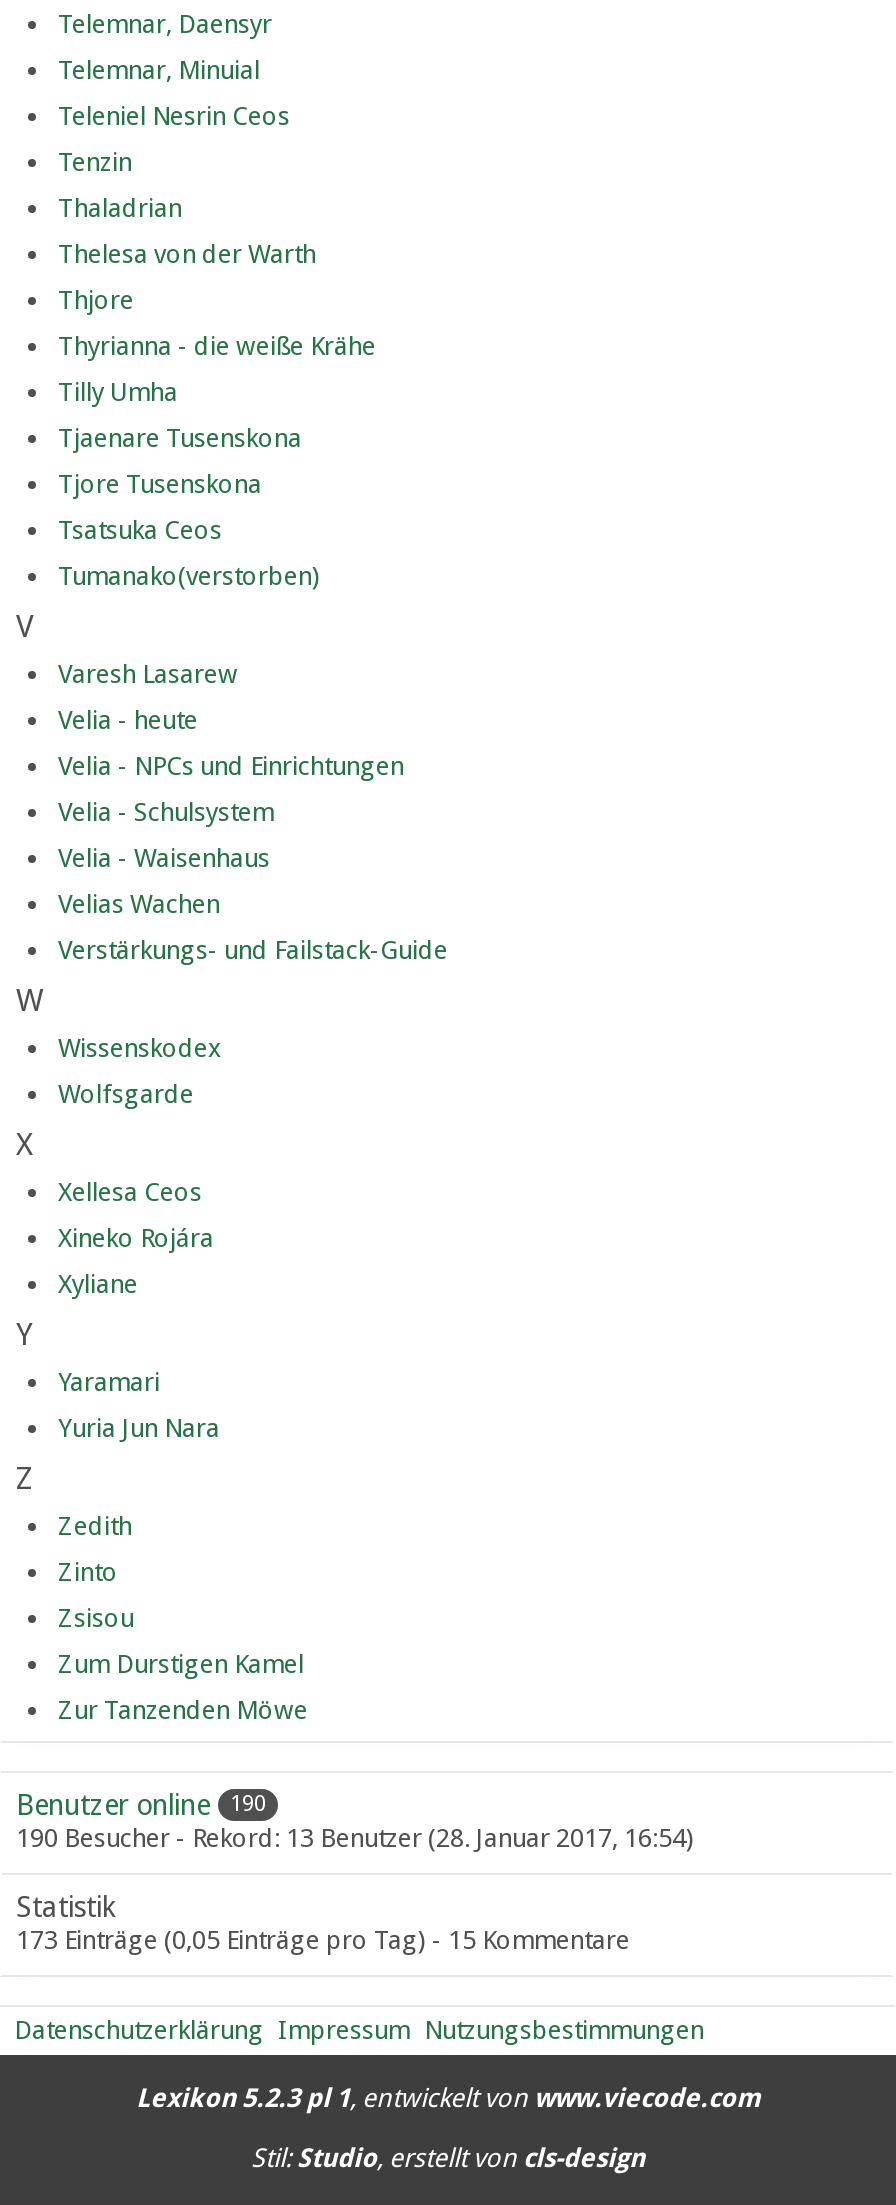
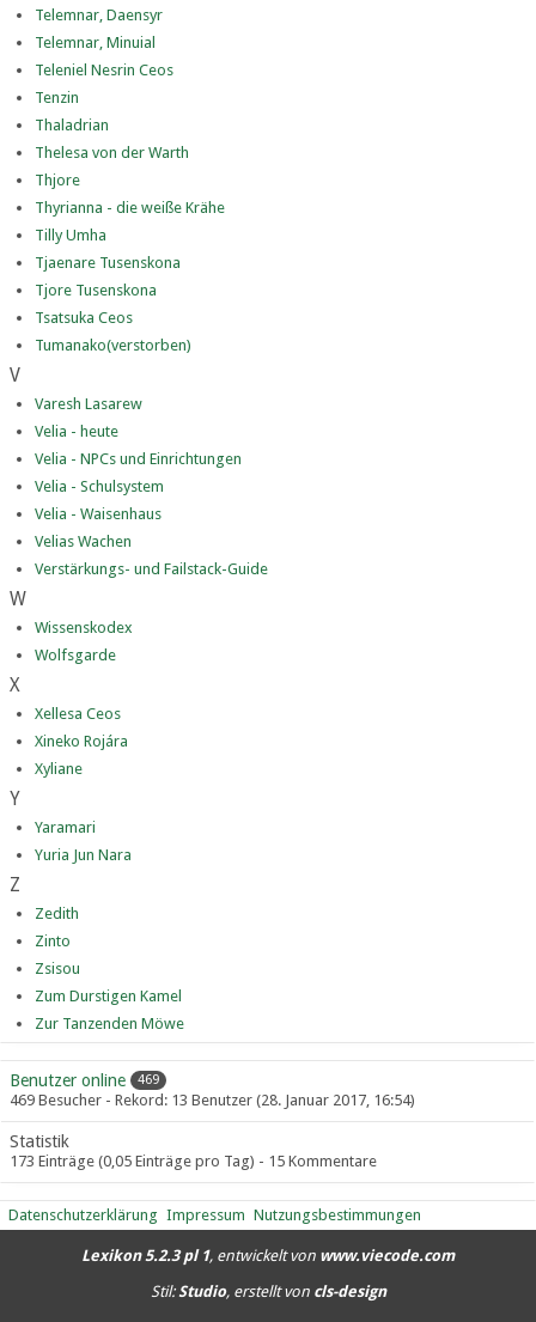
[16,1789,266,1821] Benutzer online 190 -> [10,1071,159,1090] Benutzer online 469
[16,1823,694,1853] 190 Besucher - Rekord: 13 Benutzer (28. Januar 2017, 16:54) -> [10,1091,415,1109] 469 Besucher - Rekord: 13 Benutzer (28. Januar 2017, 16:54)

